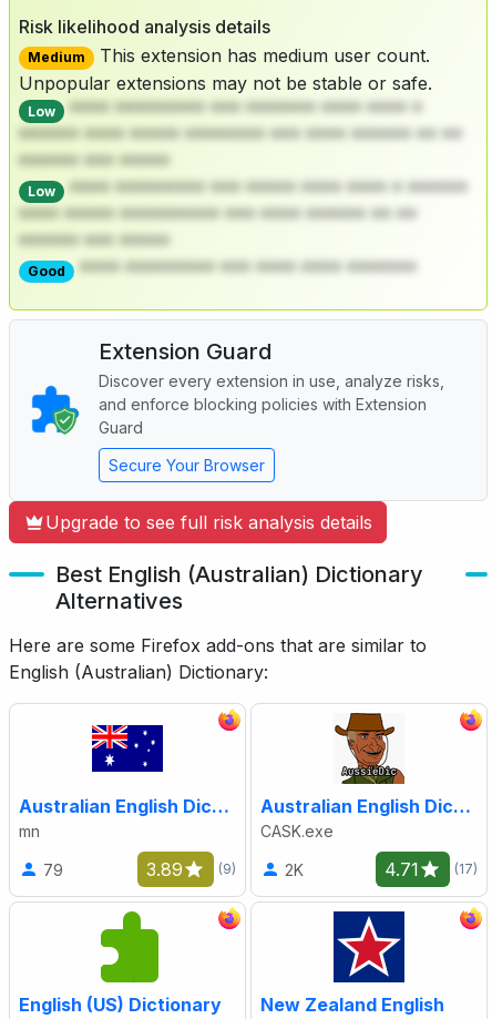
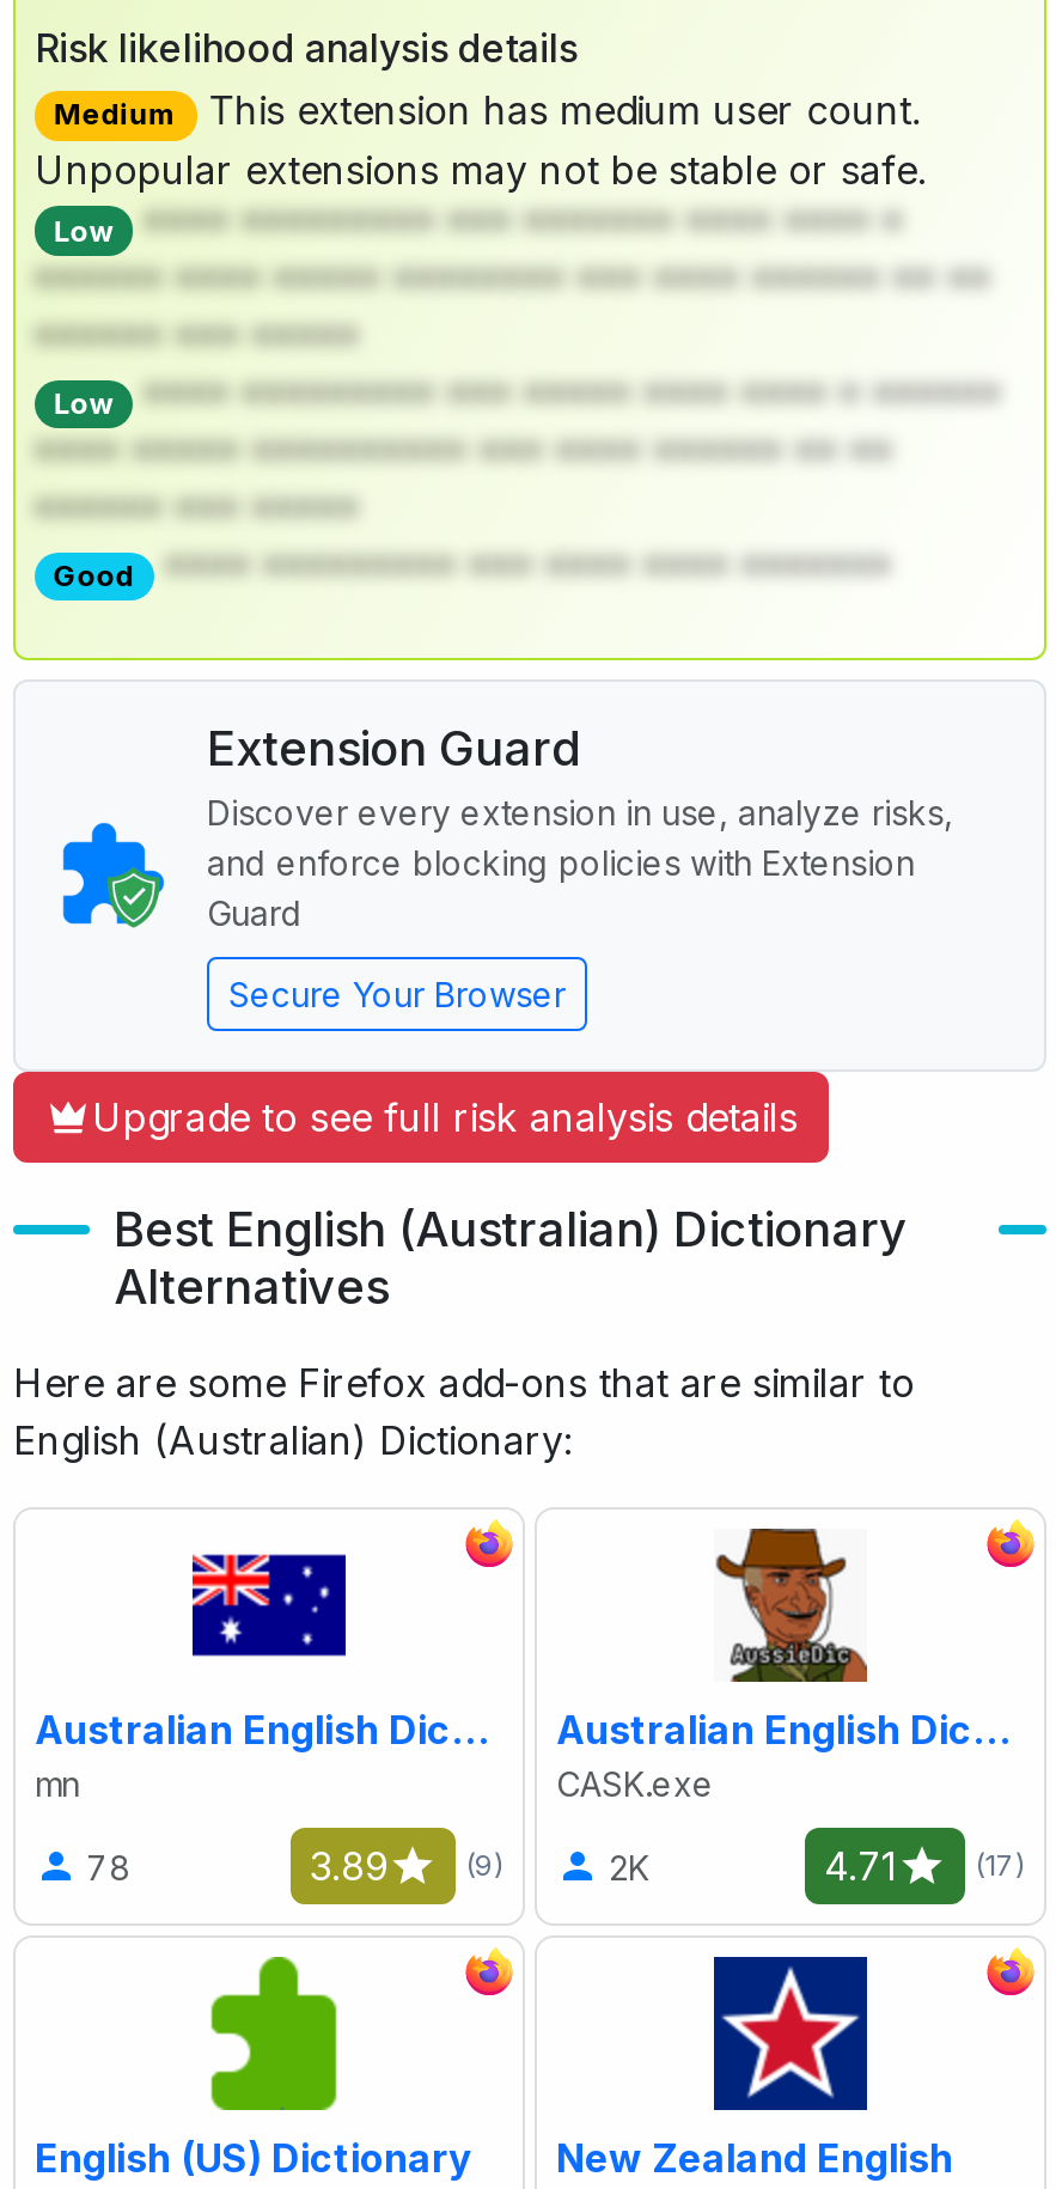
[43,860,63,879] 79 -> [87,1846,130,1887] 78

